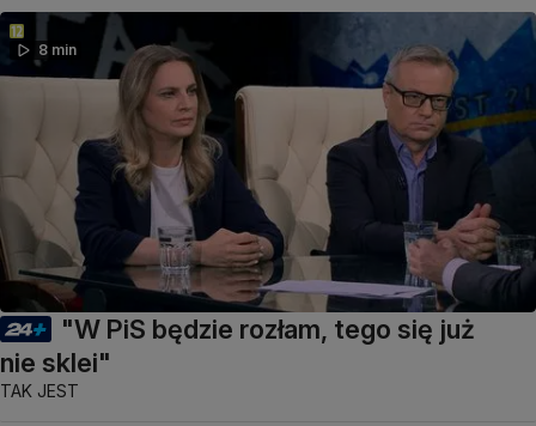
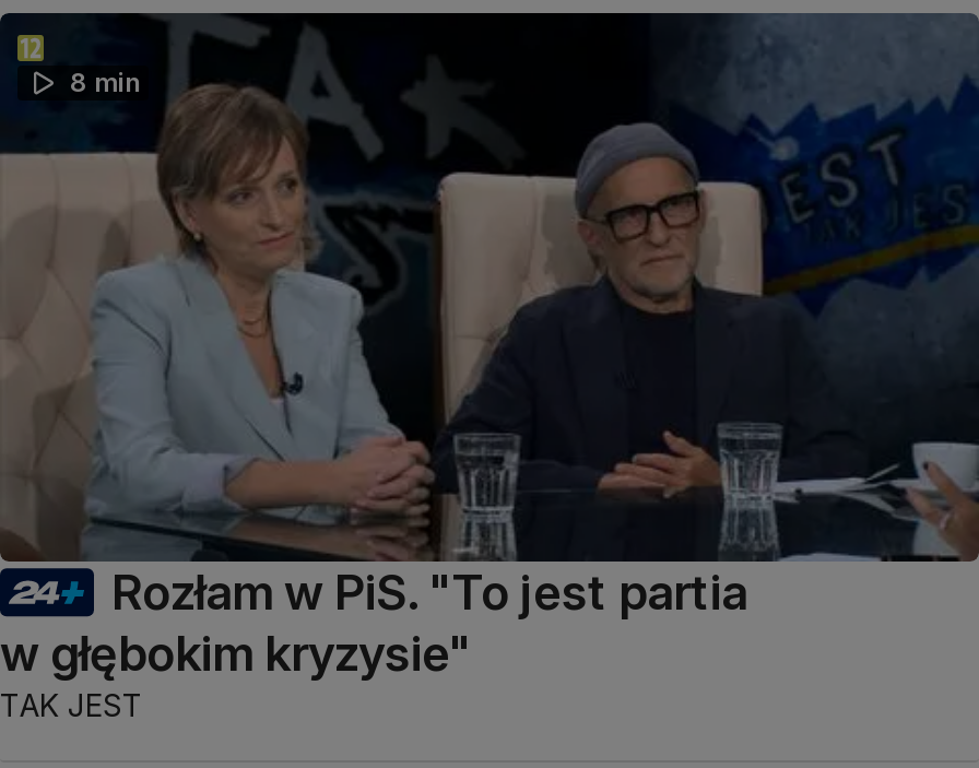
[0,11,532,378] [image] | "W PiS będzie rozłam, tego się już | nie sklei" -> [0,11,972,681] [image] | Rozłam w PiS. "To jest partia | w głębokim kryzysie"

